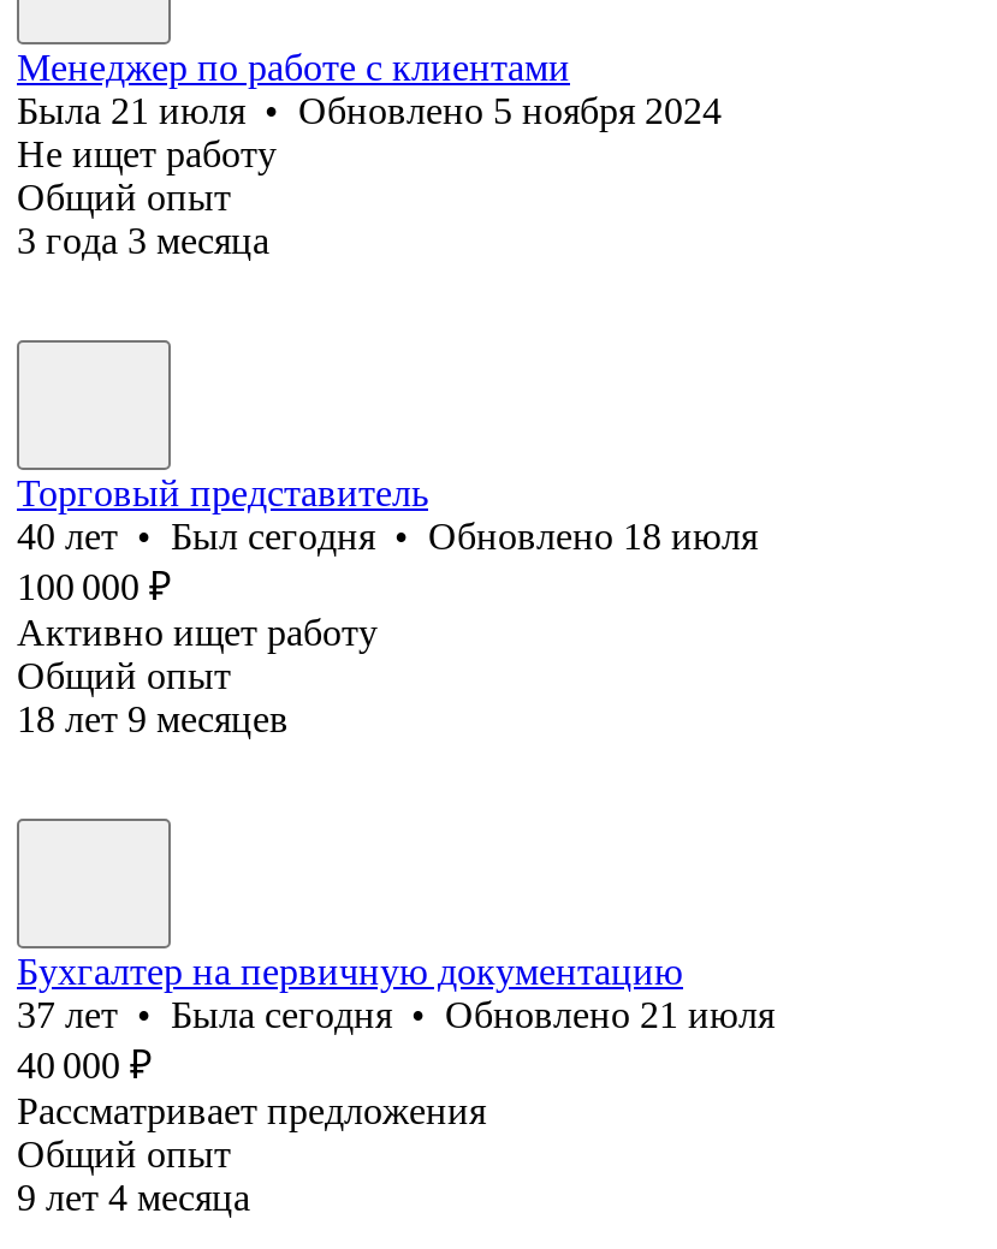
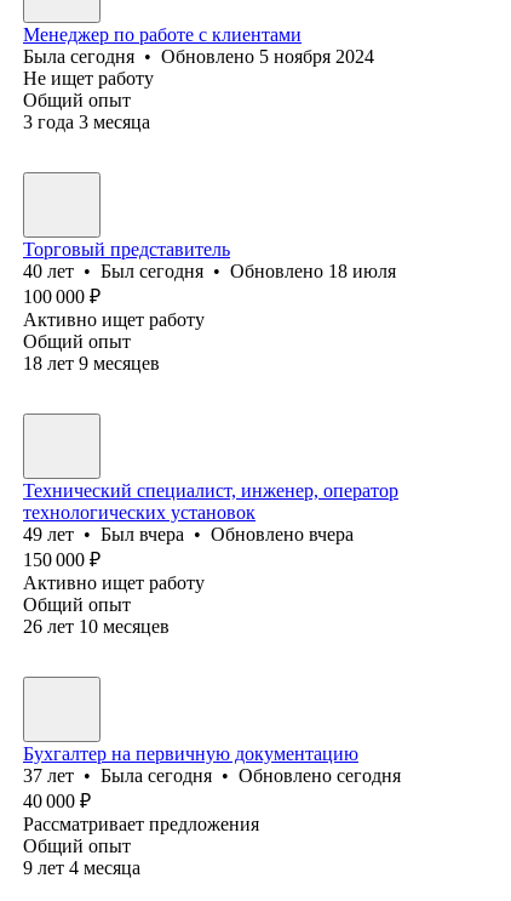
[17,90,722,131] Была 21 июля • Обновлено 5 ноября 2024 -> [23,46,374,67] Была сегодня • Обновлено 5 ноября 2024
none -> [23,480,398,637] Технический специалист, инженер, оператор | технологических установок | 49 лет • Был вчера • Обновлено вчера | 150 000 ₽ | Активно ищет работу | Общий опыт | 26 лет 10 месяцев
[17,994,775,1035] 37 лет • Была сегодня • Обновлено 21 июля -> [23,765,401,786] 37 лет • Была сегодня • Обновлено сегодня

